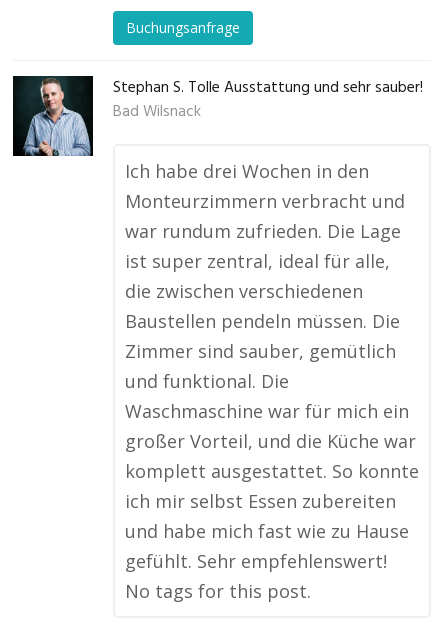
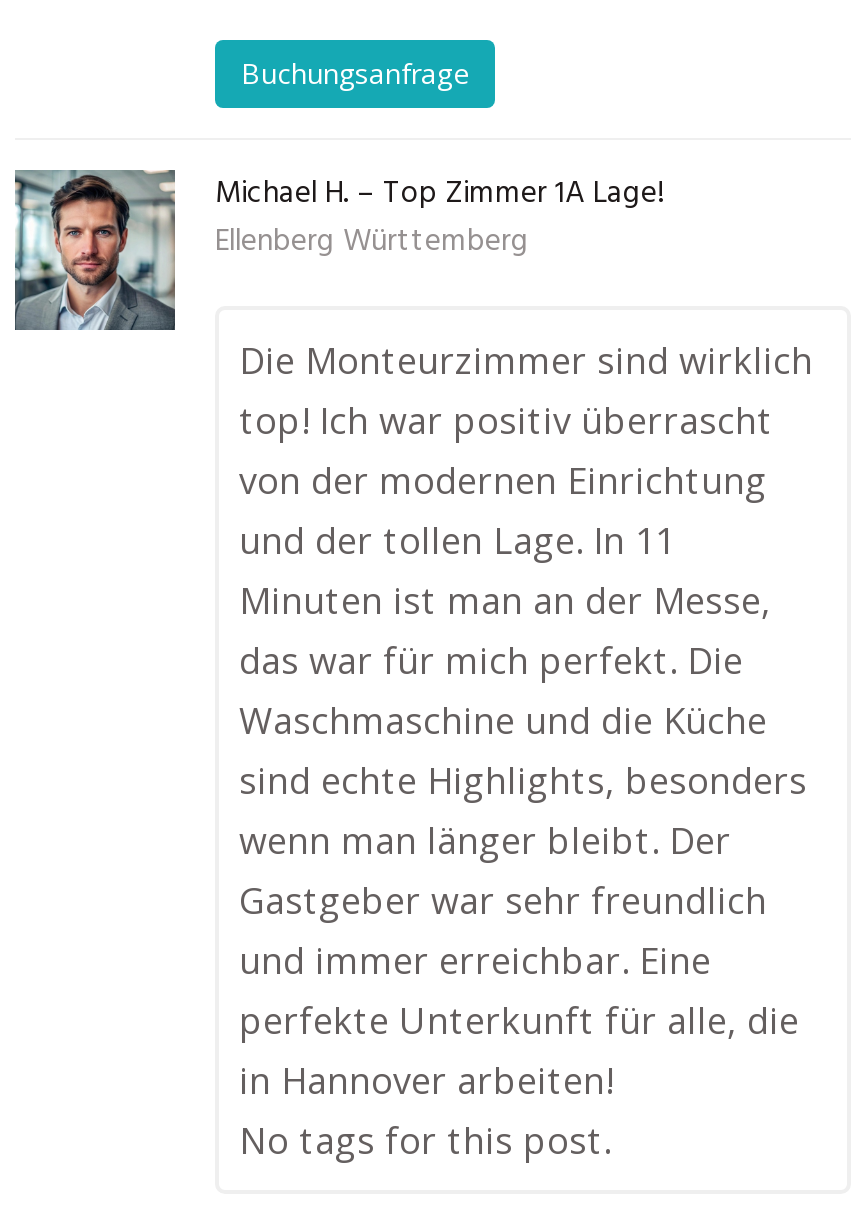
[12,75,423,157] [image] | Stephan S. Tolle Ausstattung und sehr sauber! | Bad Wilsnack -> [13,168,663,332] [image] | Michael H. – Top Zimmer 1A Lage! | Ellenberg Württemberg
[125,159,419,573] Ich habe drei Wochen in den | Monteurzimmern verbracht und | war rundum zufrieden. Die Lage | ist super zentral, ideal für alle, | die zwischen verschiedenen | Baustellen pendeln müssen. Die | Zimmer sind sauber, gemütlich | und funktional. Die | Waschmaschine war für mich ein | großer Vorteil, und die Küche war | komplett ausgestattet. So konnte | ich mir selbst Essen zubereiten | und habe mich fast wie zu Hause | gefühlt. Sehr empfehlenswert! -> [239,336,813,1104] Die Monteurzimmer sind wirklich | top! Ich war positiv überrascht | von der modernen Einrichtung | und der tollen Lage. In 11 | Minuten ist man an der Messe, | das war für mich perfekt. Die | Waschmaschine und die Küche | sind echte Highlights, besonders | wenn man länger bleibt. Der | Gastgeber war sehr freundlich | und immer erreichbar. Eine | perfekte Unterkunft für alle, die | in Hannover arbeiten!

